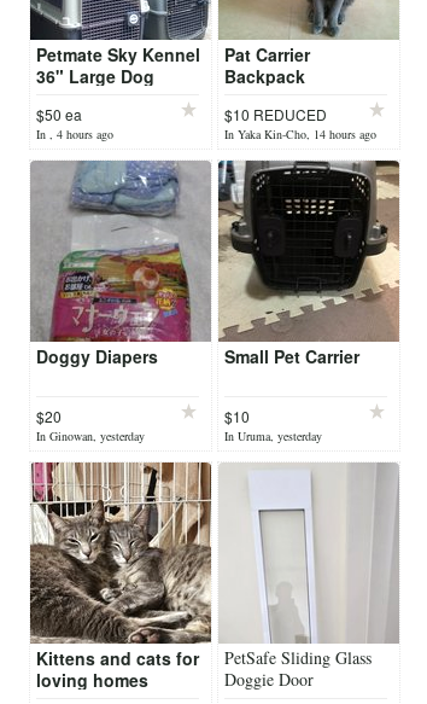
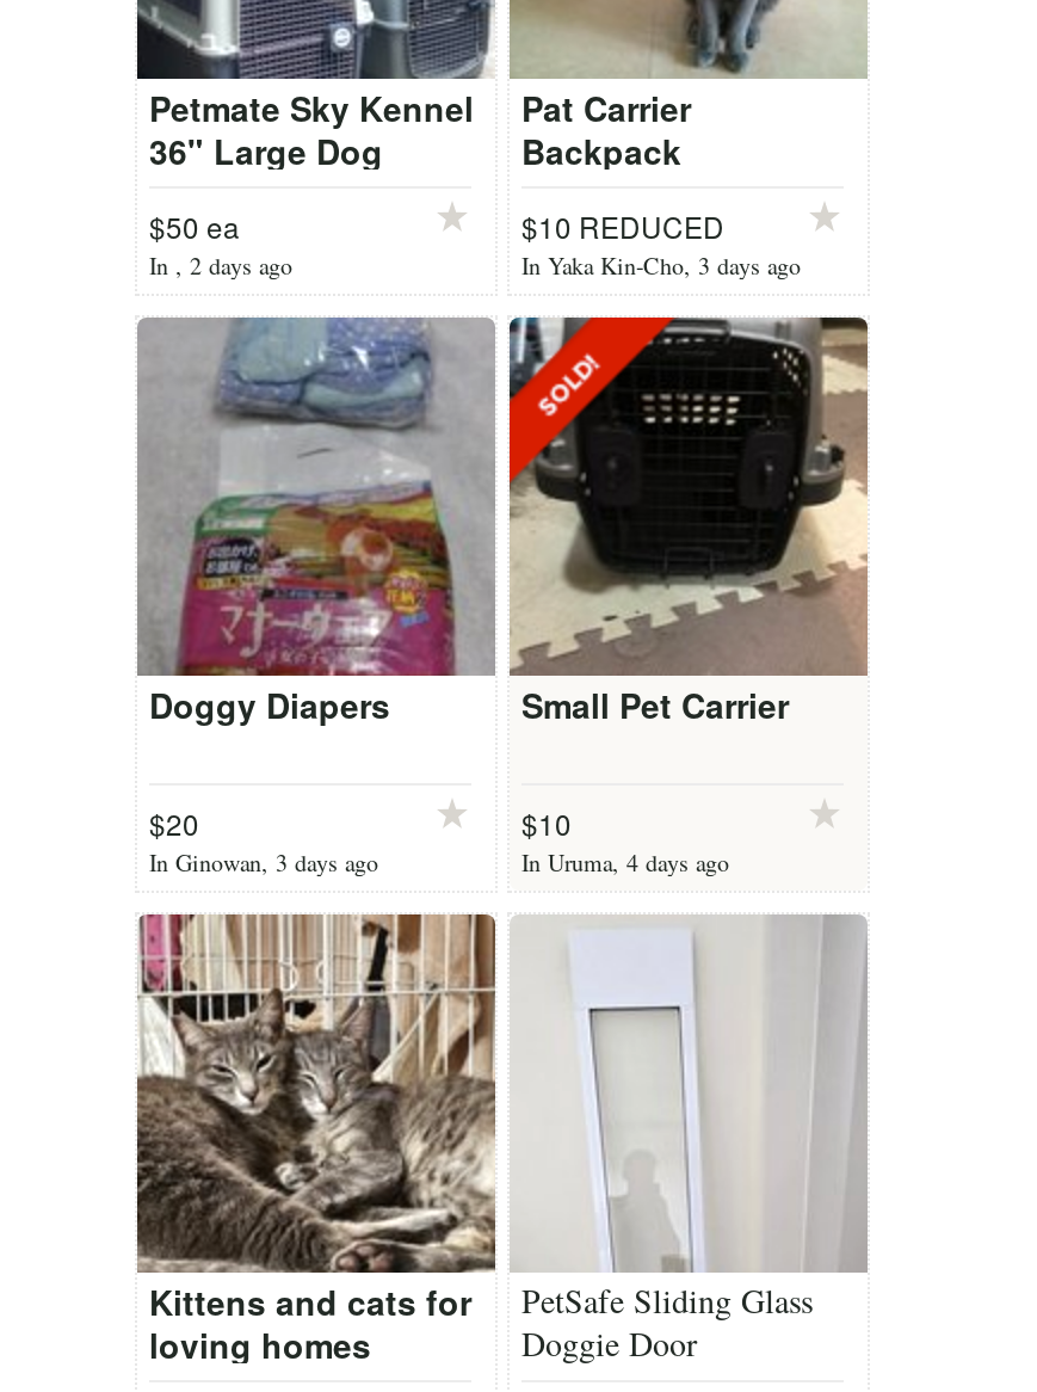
[36,126,113,142] In , 4 hours ago -> [149,248,292,282] In , 2 days ago
[224,126,376,142] In Yaka Kin-Cho, 14 hours ago -> [521,248,801,282] In Yaka Kin-Cho, 3 days ago
[217,159,300,242] [image] -> [507,315,672,480] [image]
[36,427,145,444] In Ginowan, yesterday -> [149,845,378,879] In Ginowan, 3 days ago
[224,427,322,444] In Uruma, yesterday -> [521,845,729,879] In Uruma, 4 days ago

